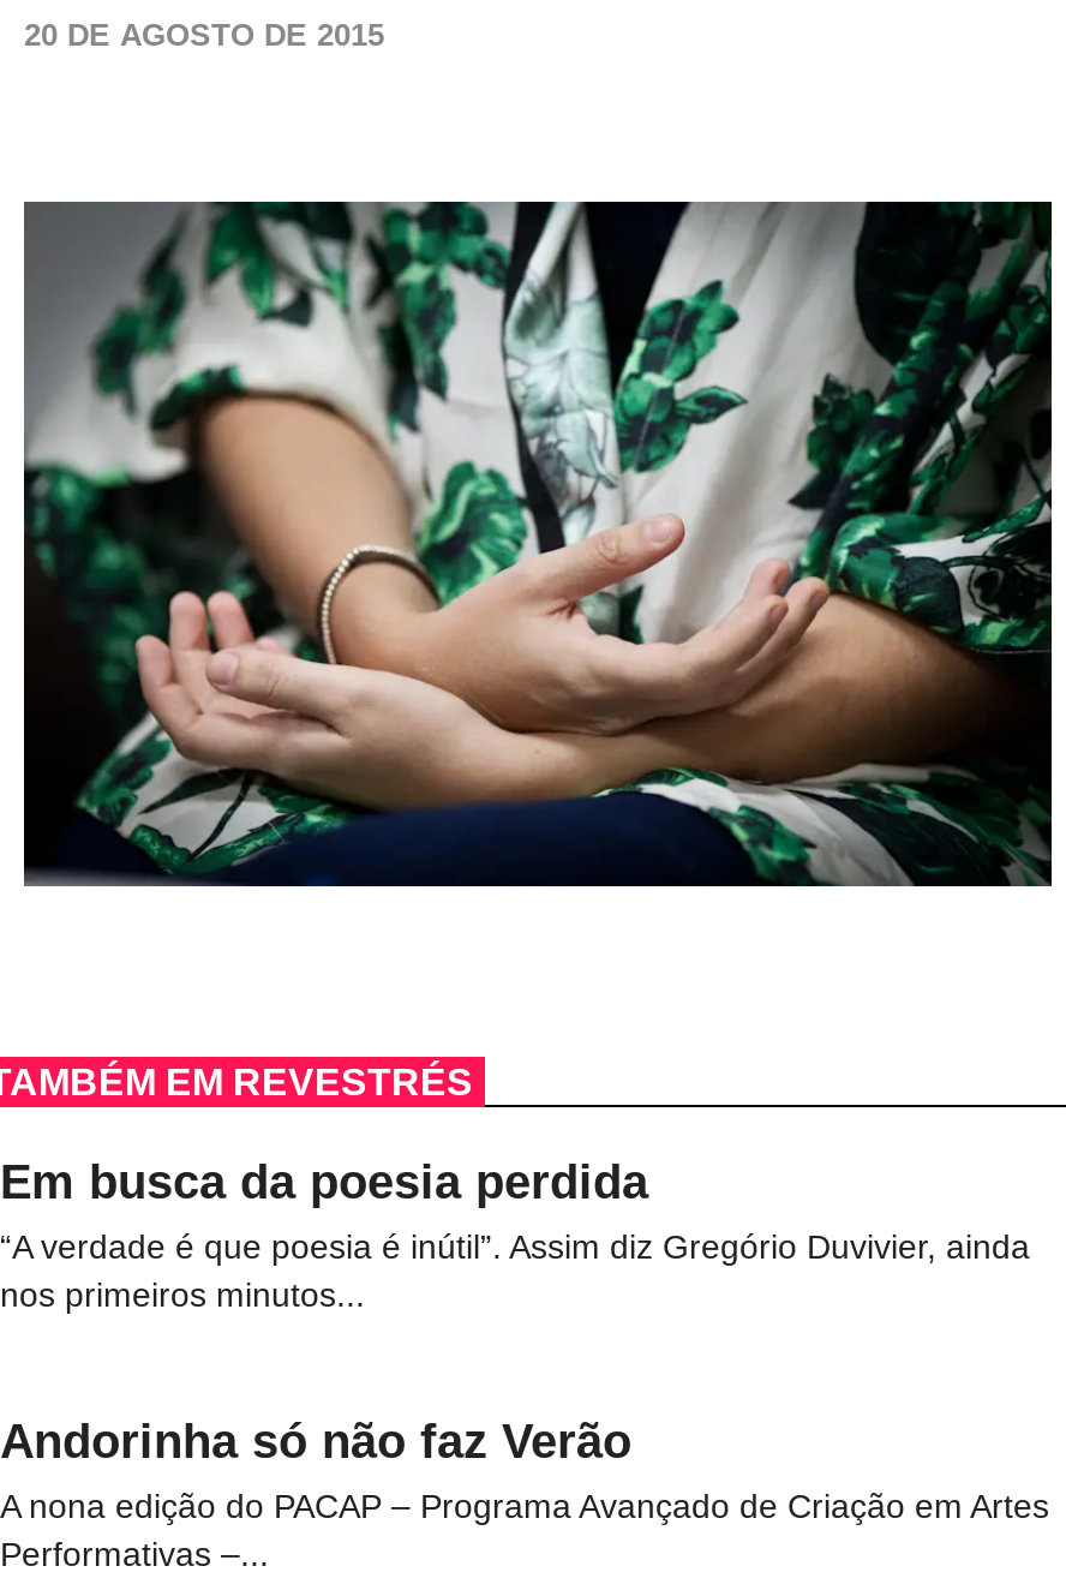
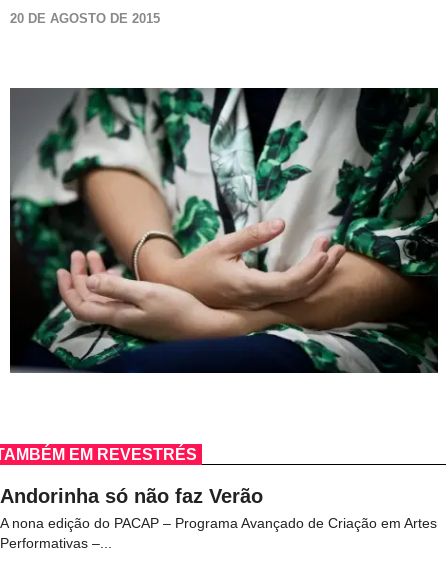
[0,1156,1030,1314] Em busca da poesia perdida | “A verdade é que poesia é inútil”. Assim diz Gregório Duvivier, ainda | nos primeiros minutos... -> none

